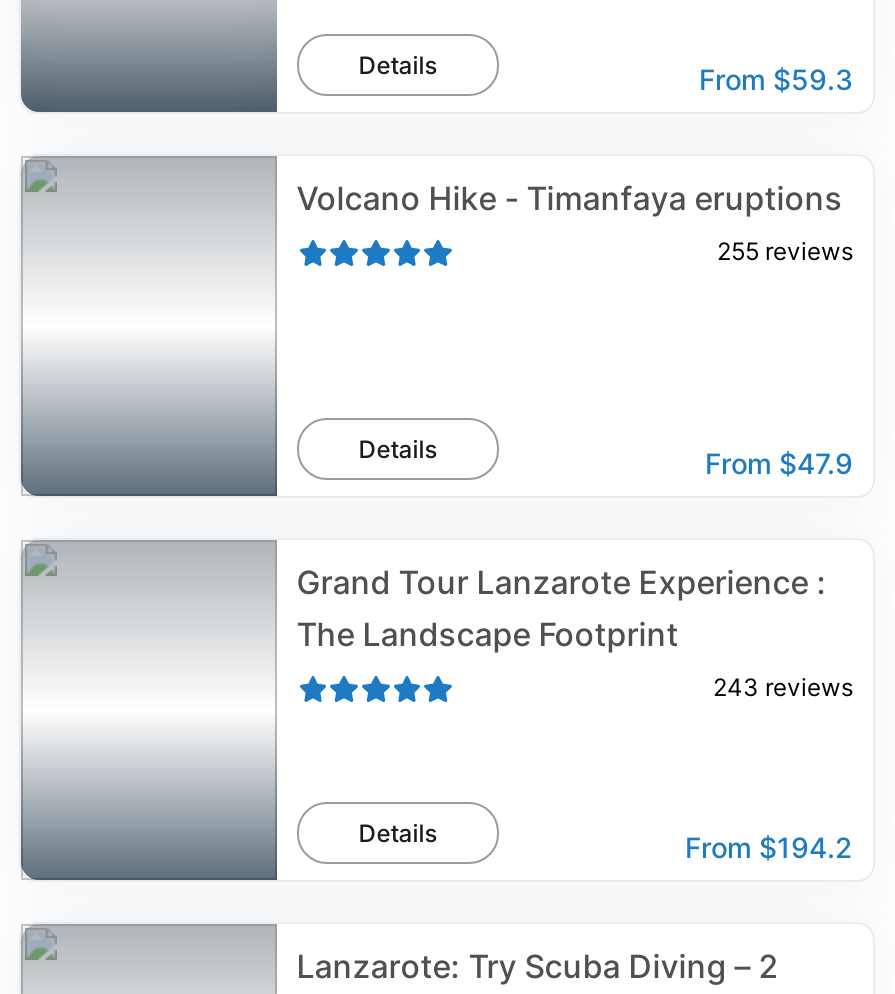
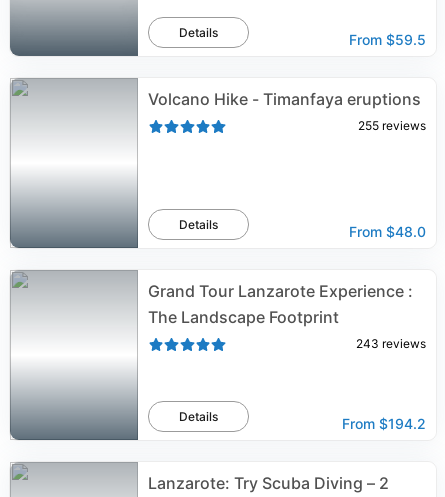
[699,62,853,96] From $59.3 -> [349,31,426,48] From $59.5
[705,446,853,480] From $47.9 -> [349,223,426,240] From $48.0

